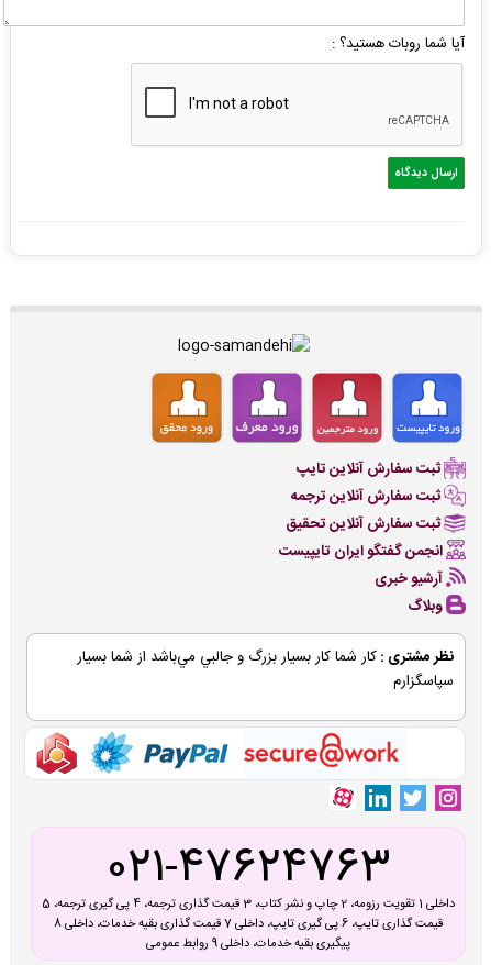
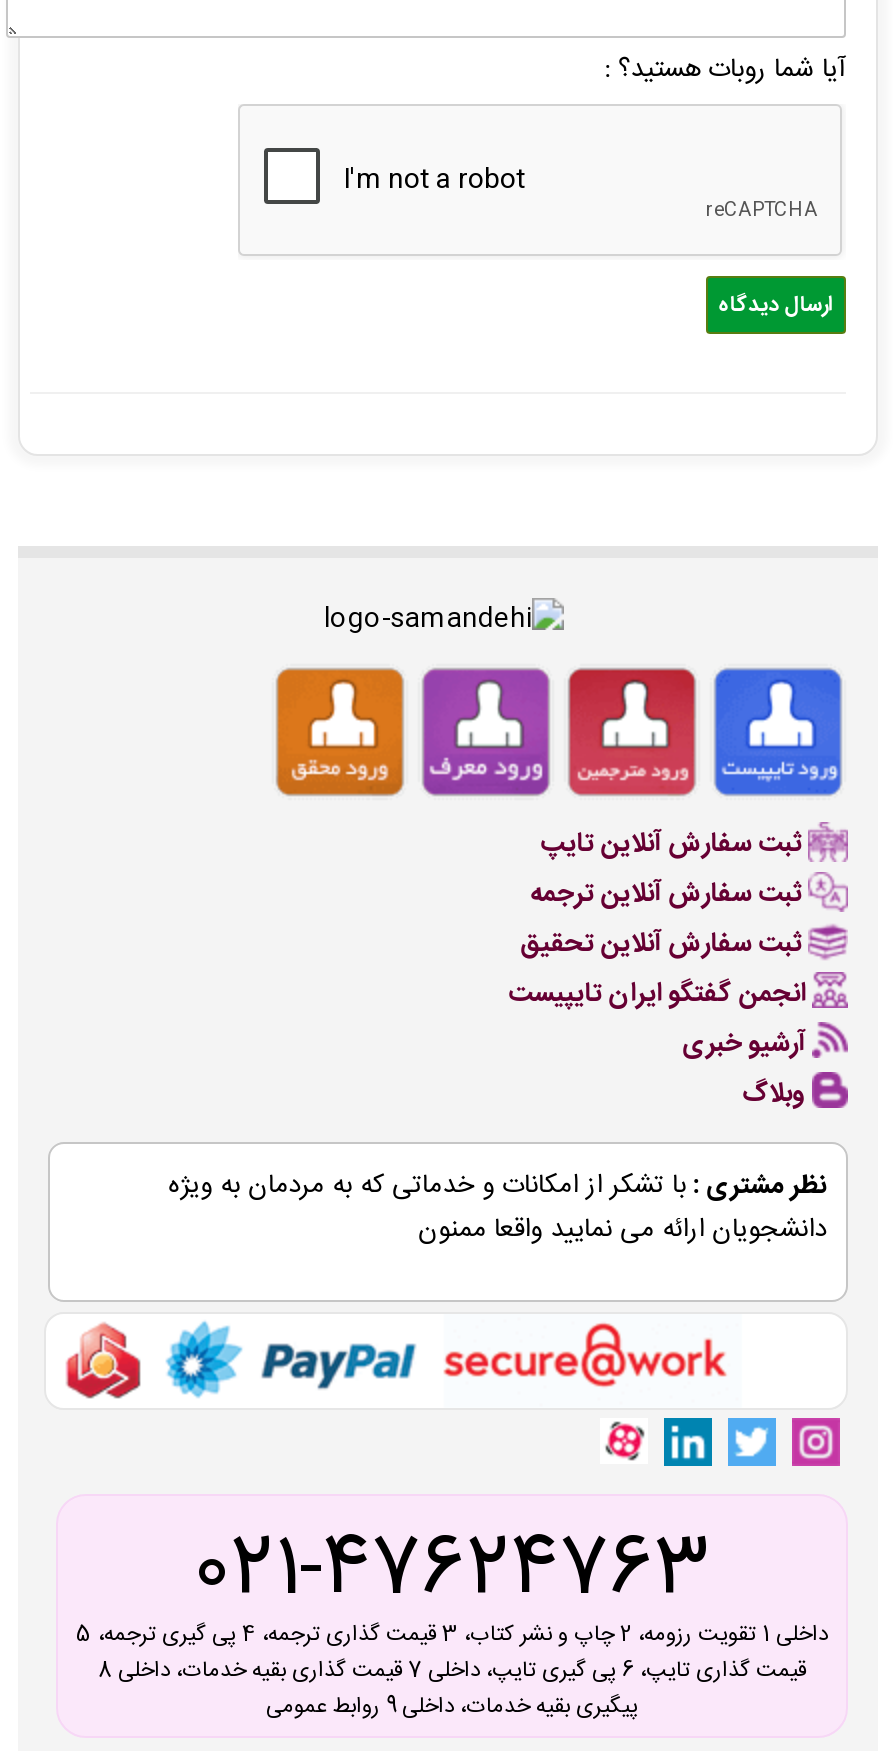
[77,645,454,694] نظر مشتری : كار شما كار بسيار بزرگ و جالبي مي‌باشد از شما بسيار | سپاسگزارم -> [168,1164,826,1252] نظر مشتری : با تشکر از امکانات و خدماتی که به مردمان به ویژه | دانشجویان ارائه می نمایید واقعا ممنون

